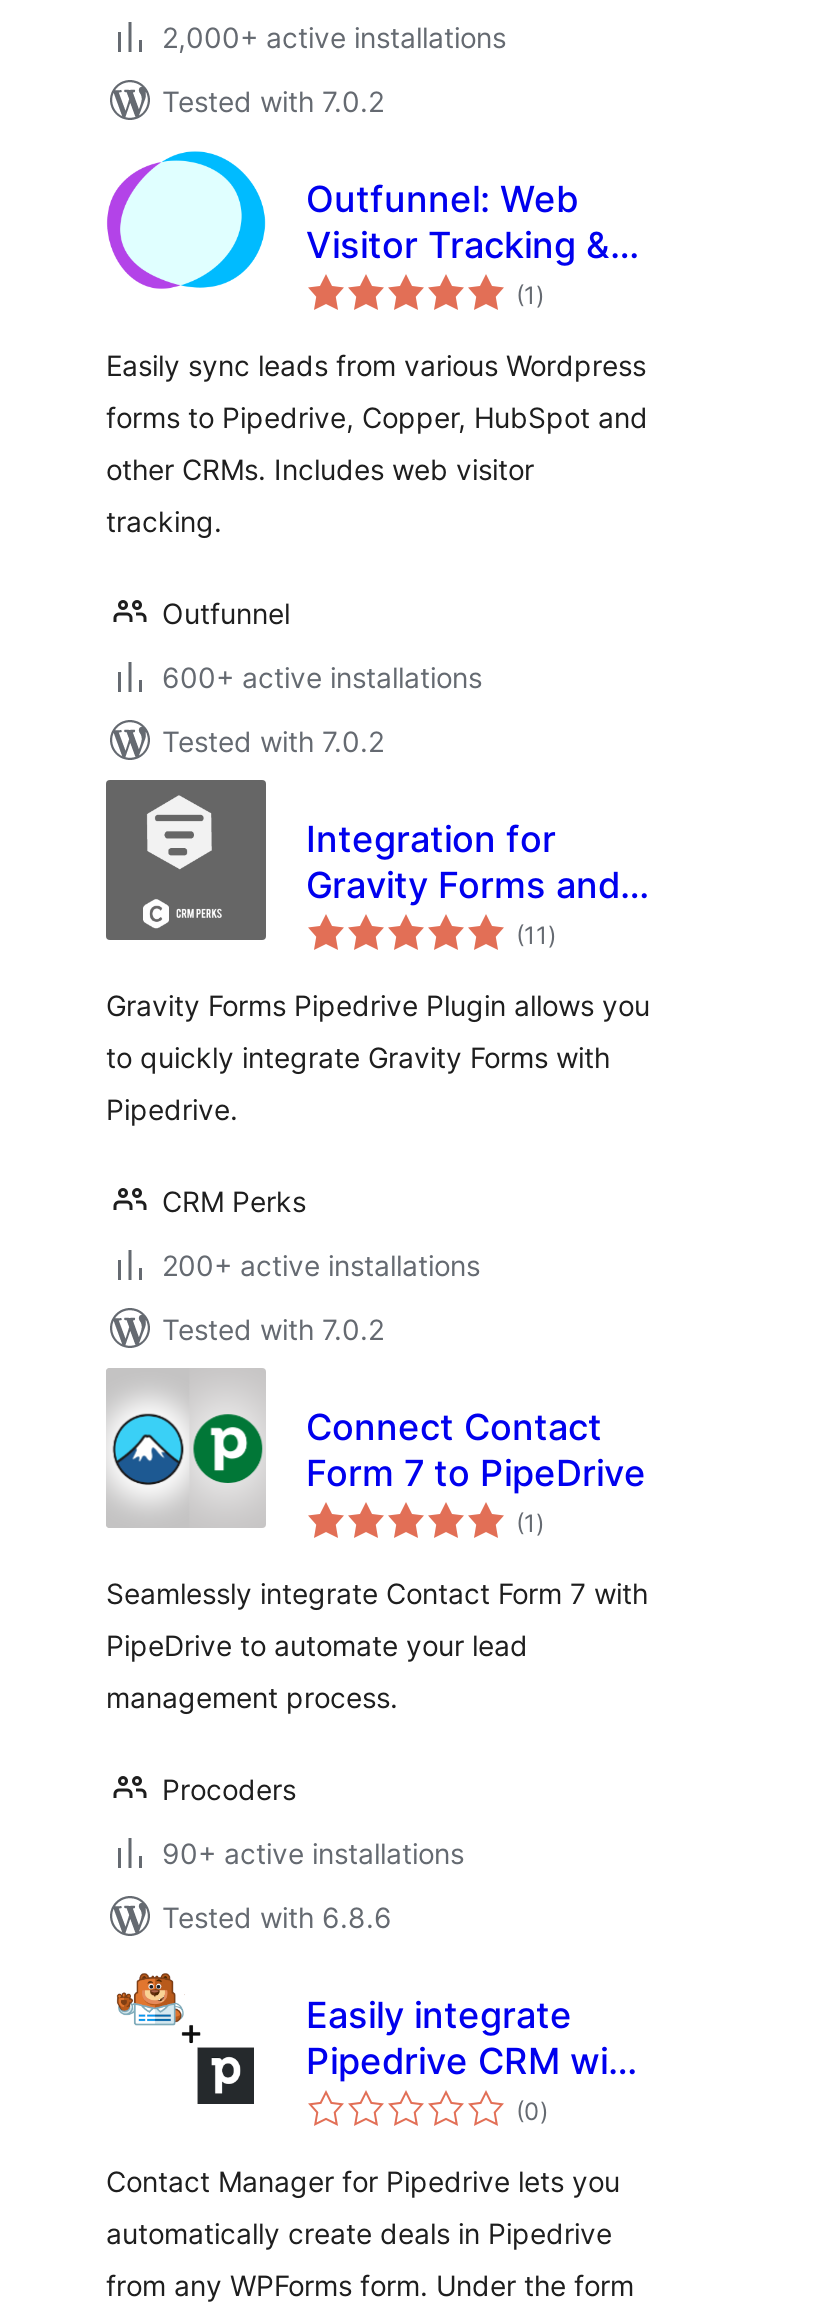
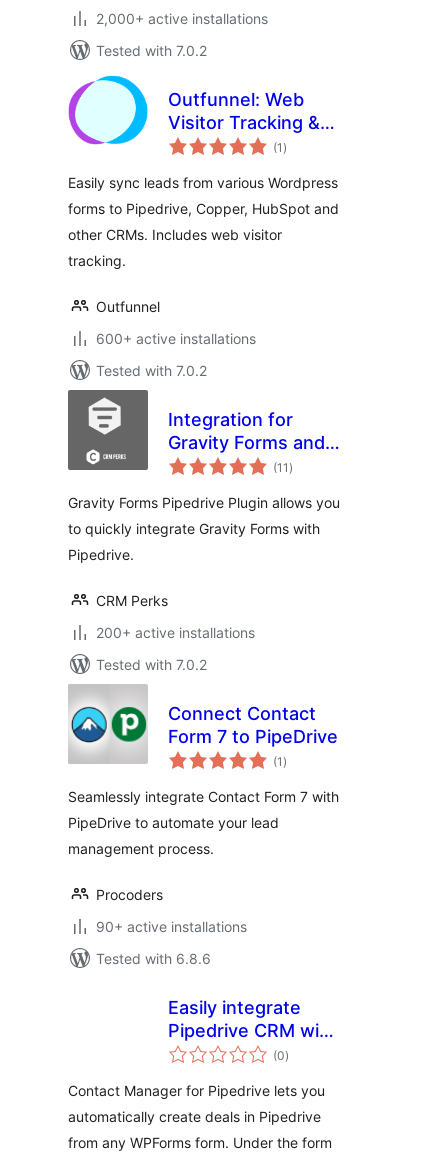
[114,1970,256,2106] [image] -> none

